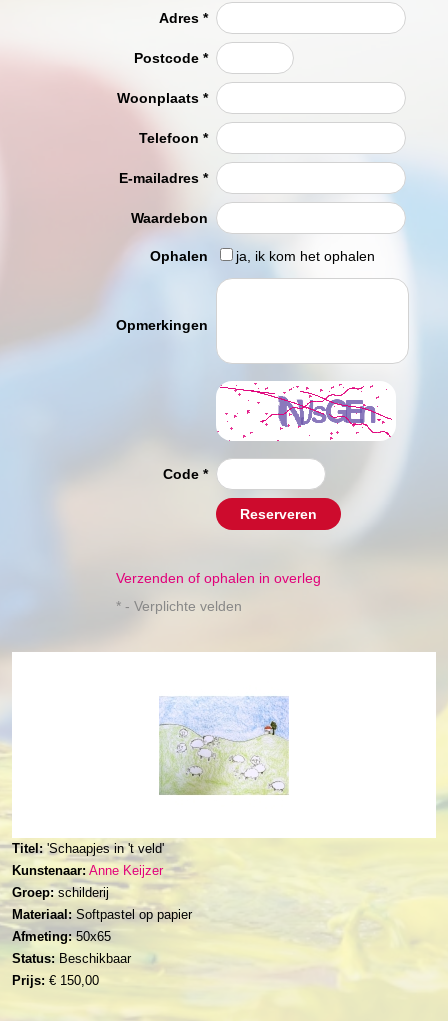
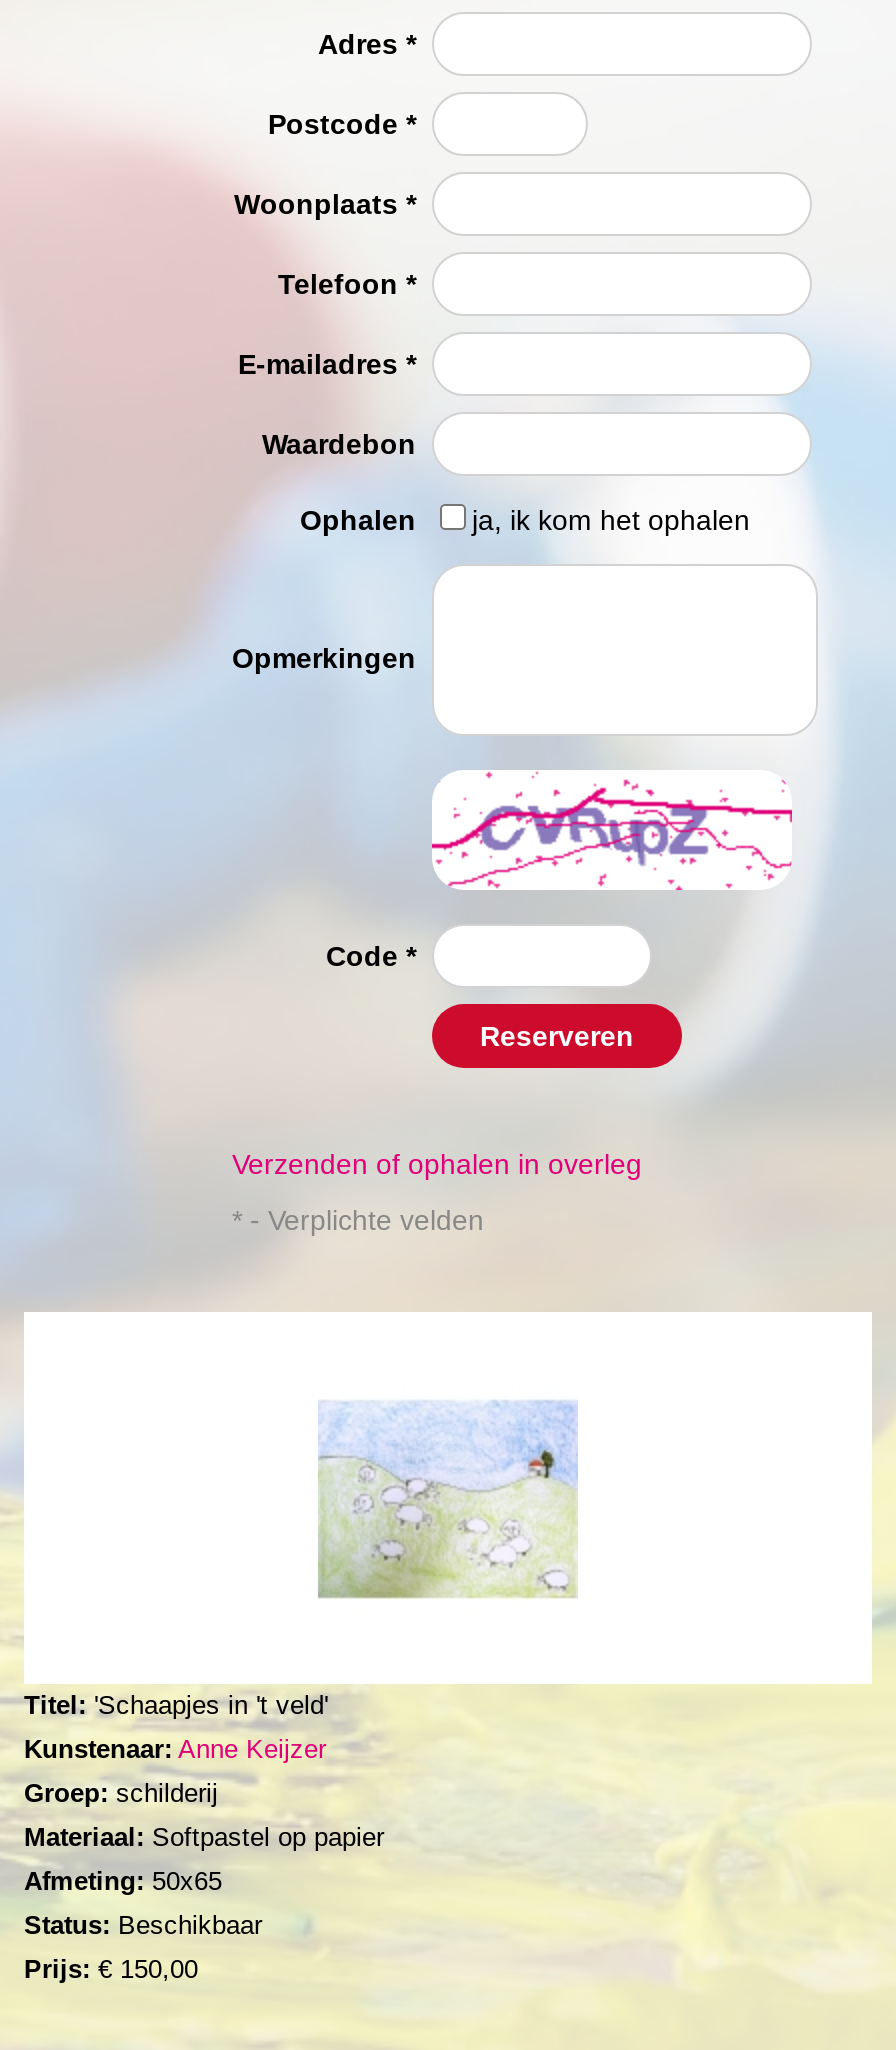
[216,382,396,441] [image] -> [430,772,794,892] [image]

